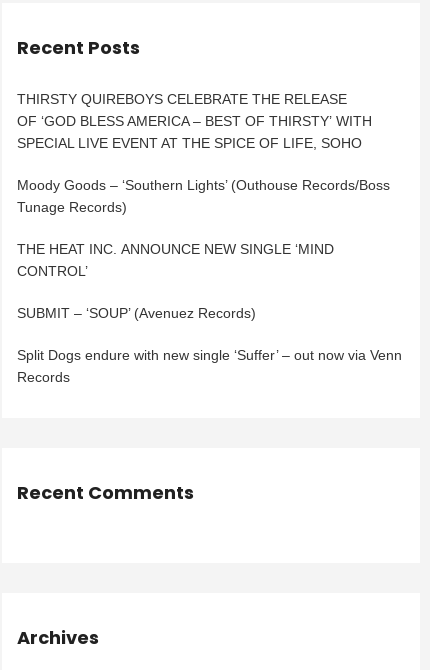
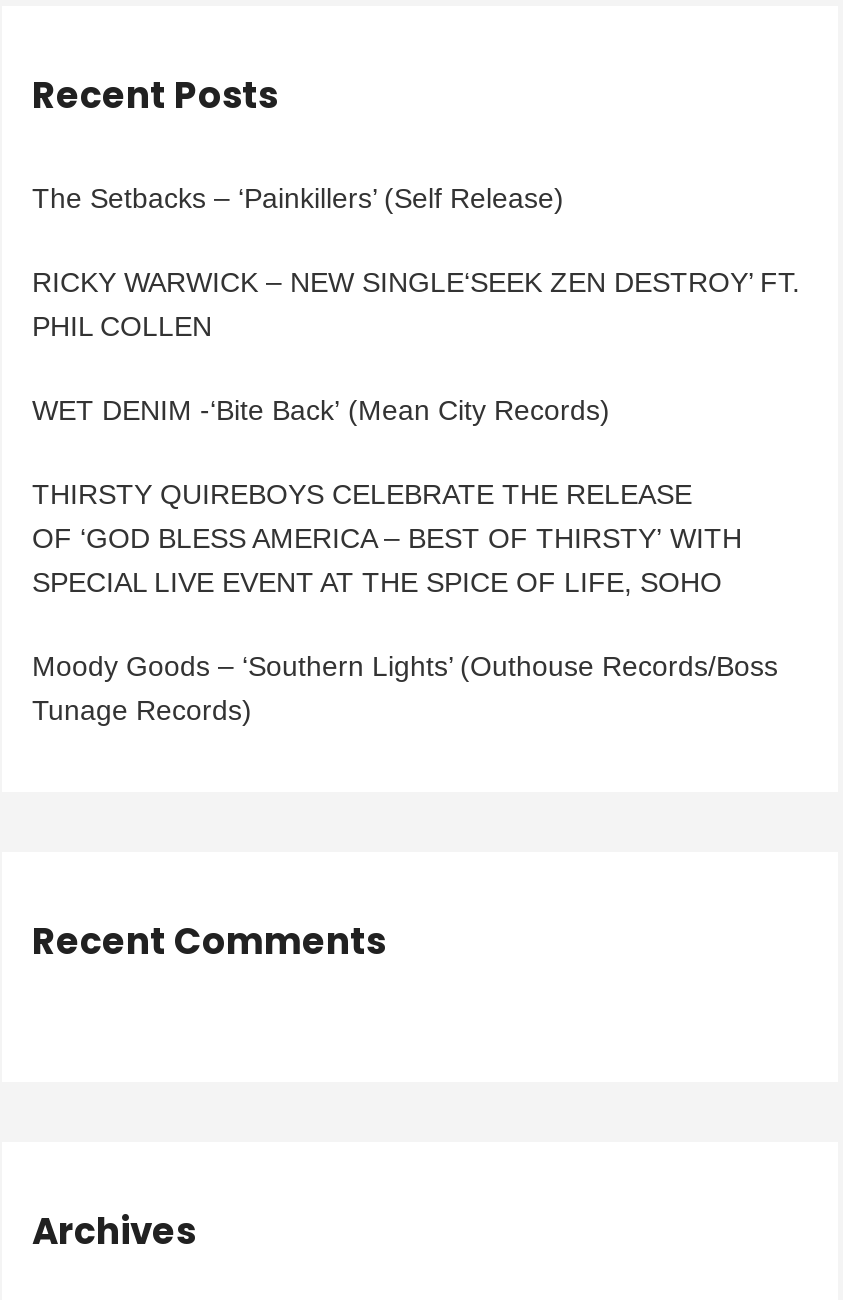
none -> [32,182,800,426] The Setbacks – ‘Painkillers’ (Self Release) | RICKY WARWICK – NEW SINGLE‘SEEK ZEN DESTROY’ FT. | PHIL COLLEN | WET DENIM -‘Bite Back’ (Mean City Records)
moved [17,91,390,215] -> [32,478,778,726]: THIRSTY QUIREBOYS CELEBRATE THE RELEASE | OF ‘GOD BLESS AMERICA – BEST OF THIRSTY’ WITH | SPECIAL LIVE EVENT AT THE SPICE OF LIFE, SOHO | Moody Goods – ‘Southern Lights’ (Outhouse Records/Boss | Tunage Records)
[17,241,402,385] THE HEAT INC. ANNOUNCE NEW SINGLE ‘MIND | CONTROL’ | SUBMIT – ‘SOUP’ (Avenuez Records) | Split Dogs endure with new single ‘Suffer’ – out now via Venn | Records -> none

